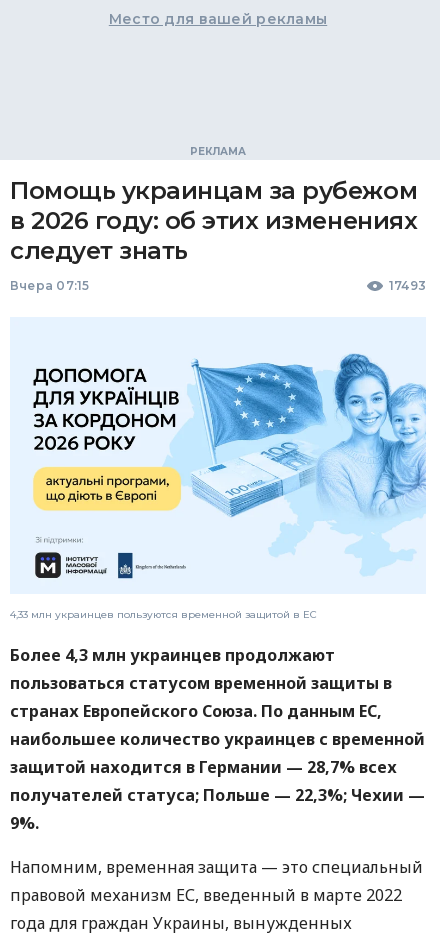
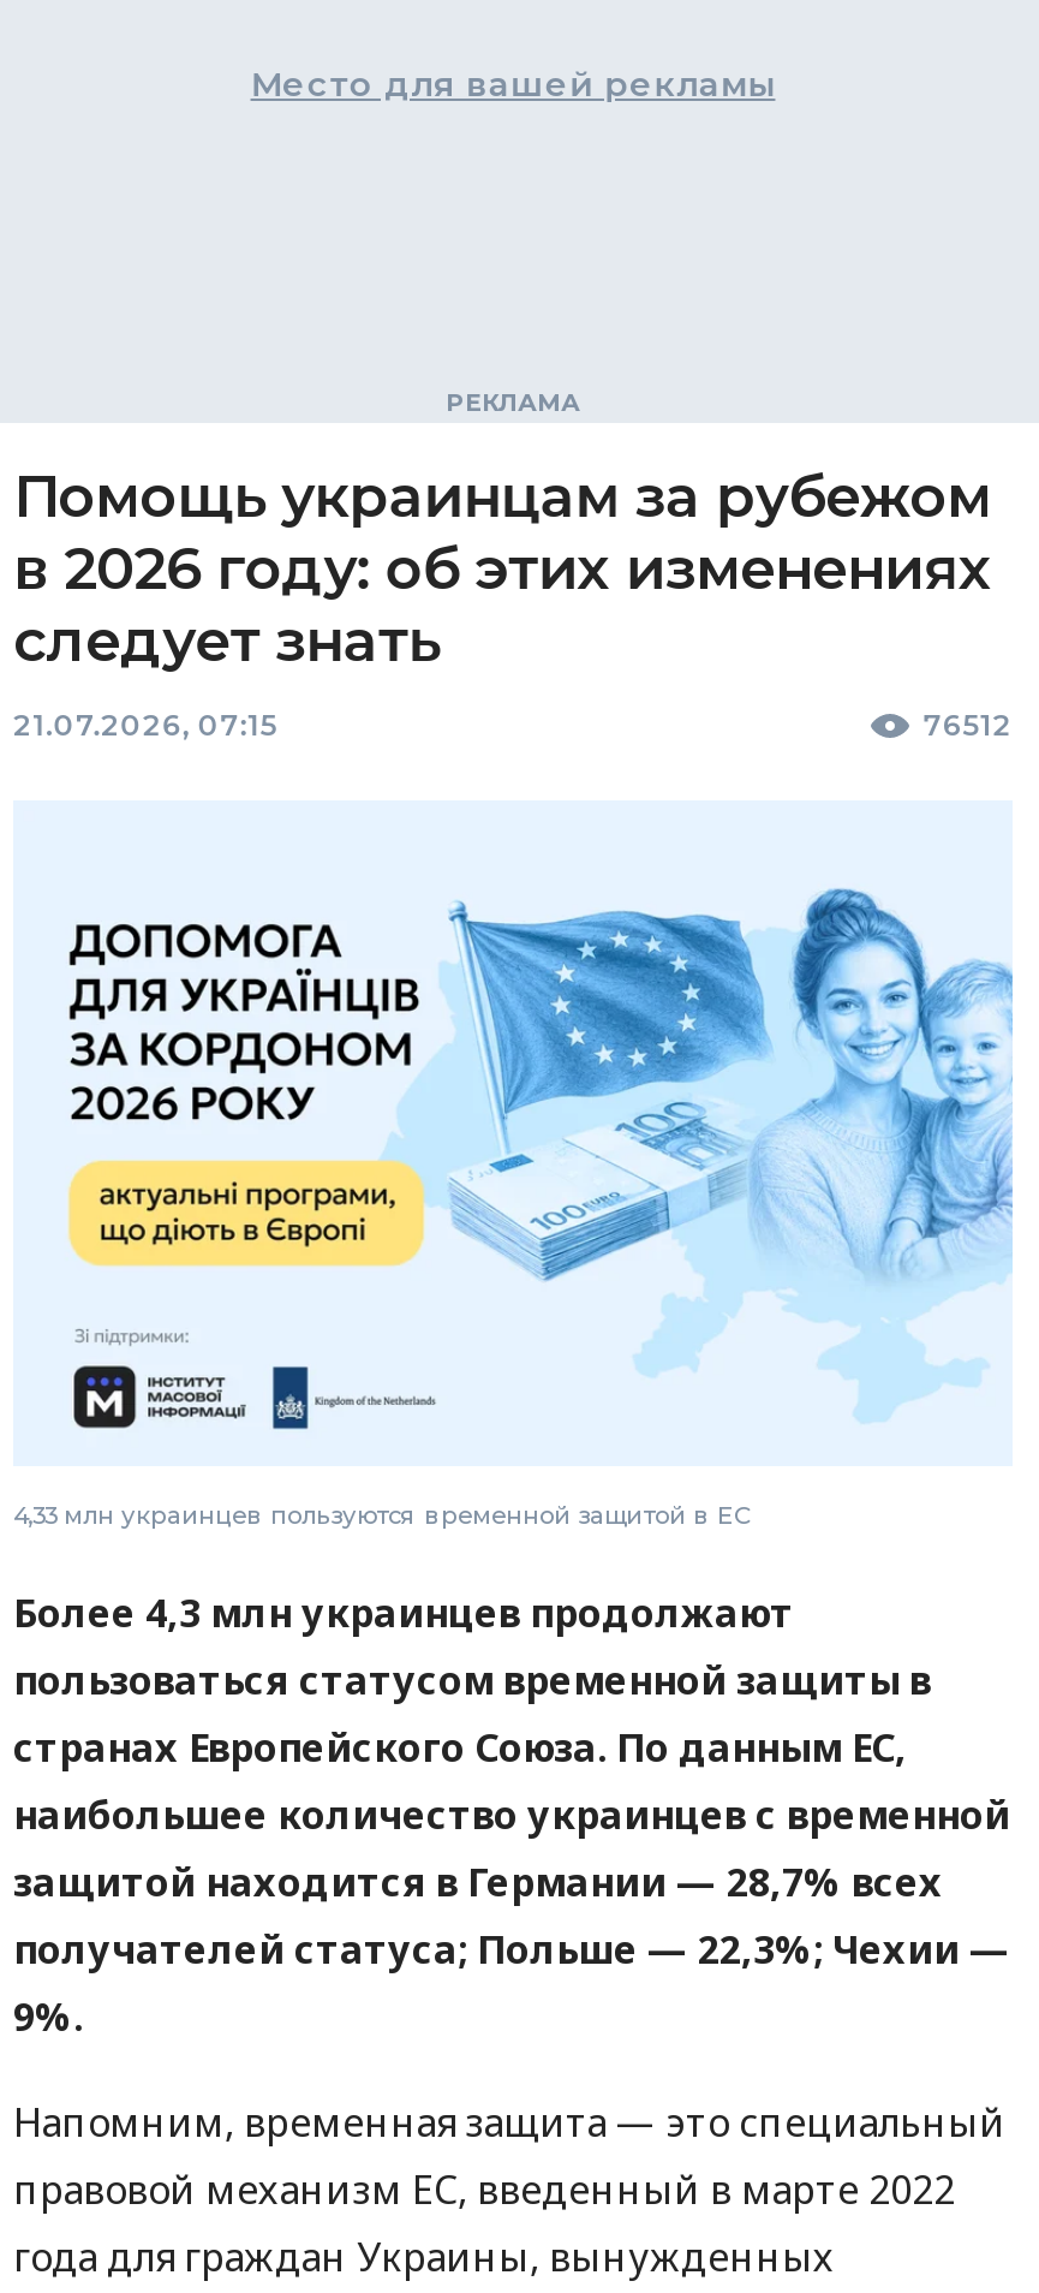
[10,278,426,293] Вчера 07:15 | 17493 -> [13,707,1013,743] 21.07.2026, 07:15 | 76512

